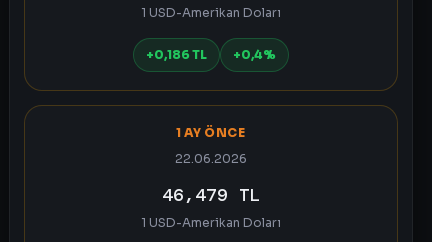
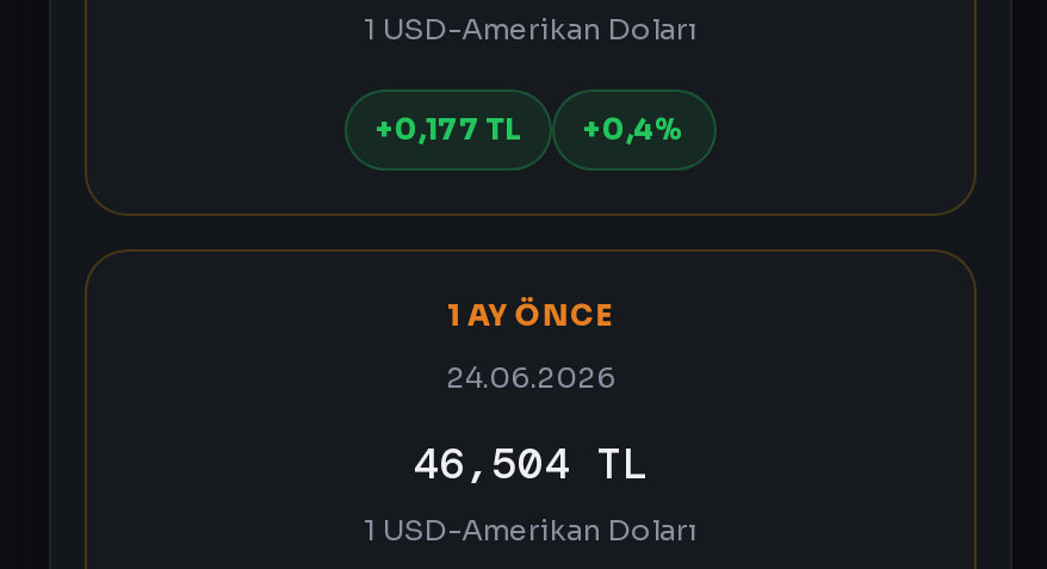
[146,47,276,62] +0,186 TL +0,4% -> [376,111,686,147] +0,177 TL +0,4%
[175,151,247,166] 22.06.2026 -> [446,359,615,395] 24.06.2026
[161,183,260,207] 46,479 TL -> [413,435,649,493] 46,504 TL

